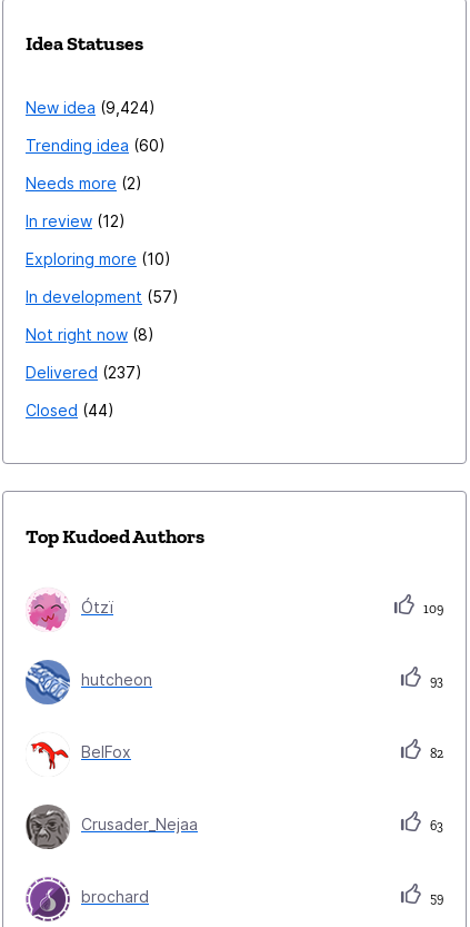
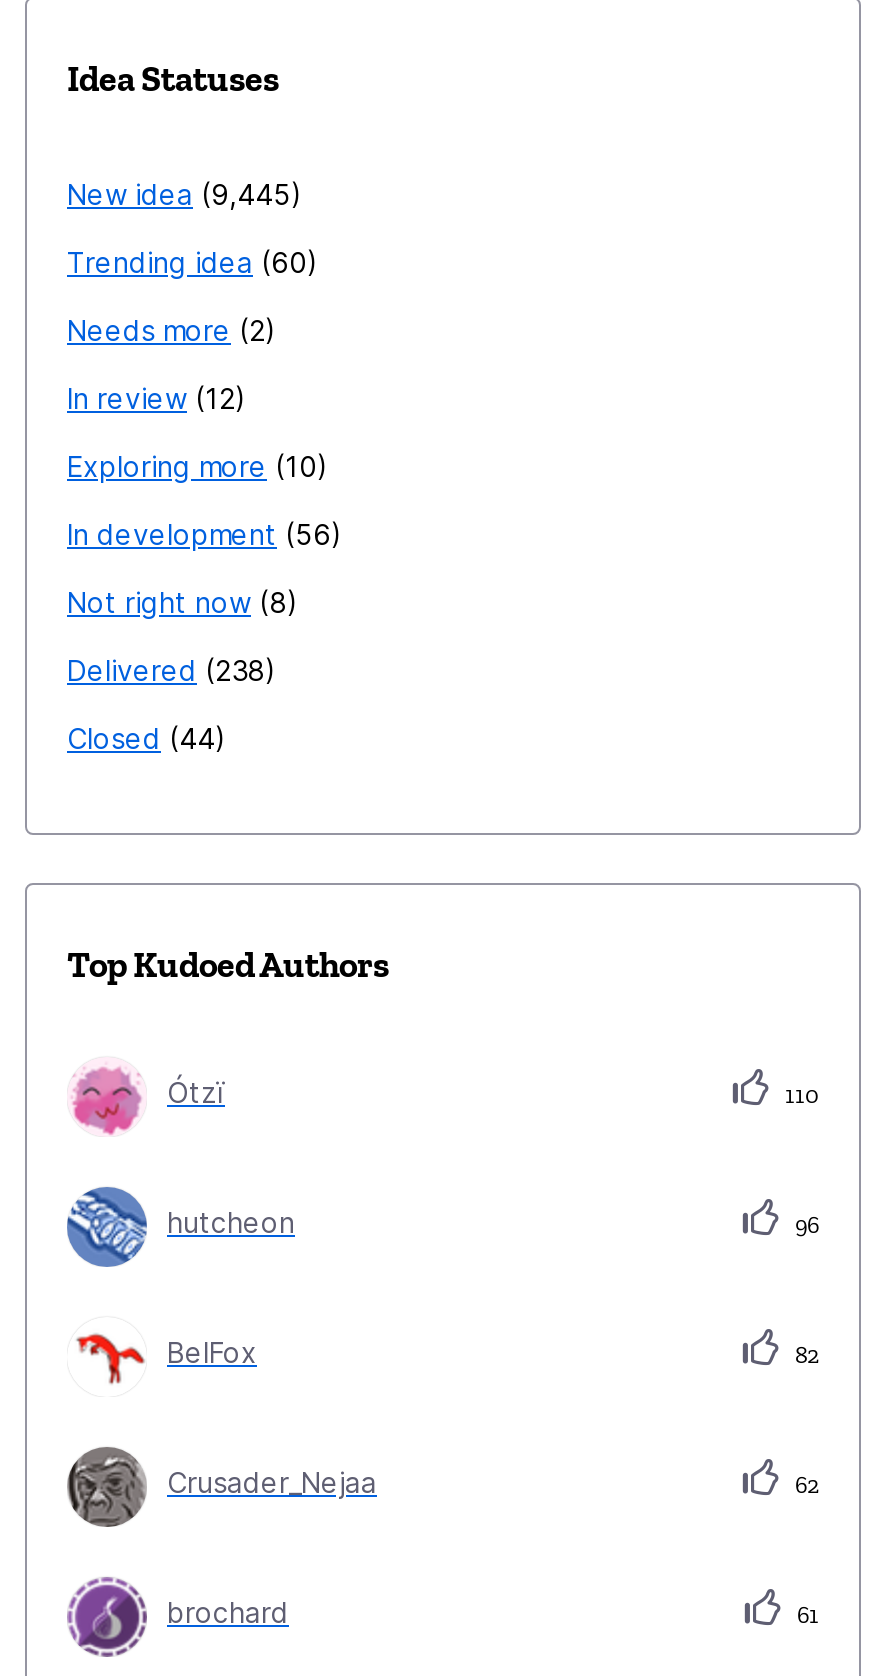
[26,98,149,117] New idea 9,424 -> [67,177,291,211] New idea 9,445
[26,288,172,306] In development 57 -> [67,517,331,551] In development 56
[26,363,136,382] Delivered 237 -> [67,653,265,687] Delivered 238
[420,601,443,617] 109 -> [779,1081,819,1109] 110
[427,674,443,689] 93 -> [789,1211,819,1239] 96
[427,818,443,834] 63 -> [789,1471,819,1499] 62
[427,891,443,906] 59 -> [791,1601,819,1629] 61

